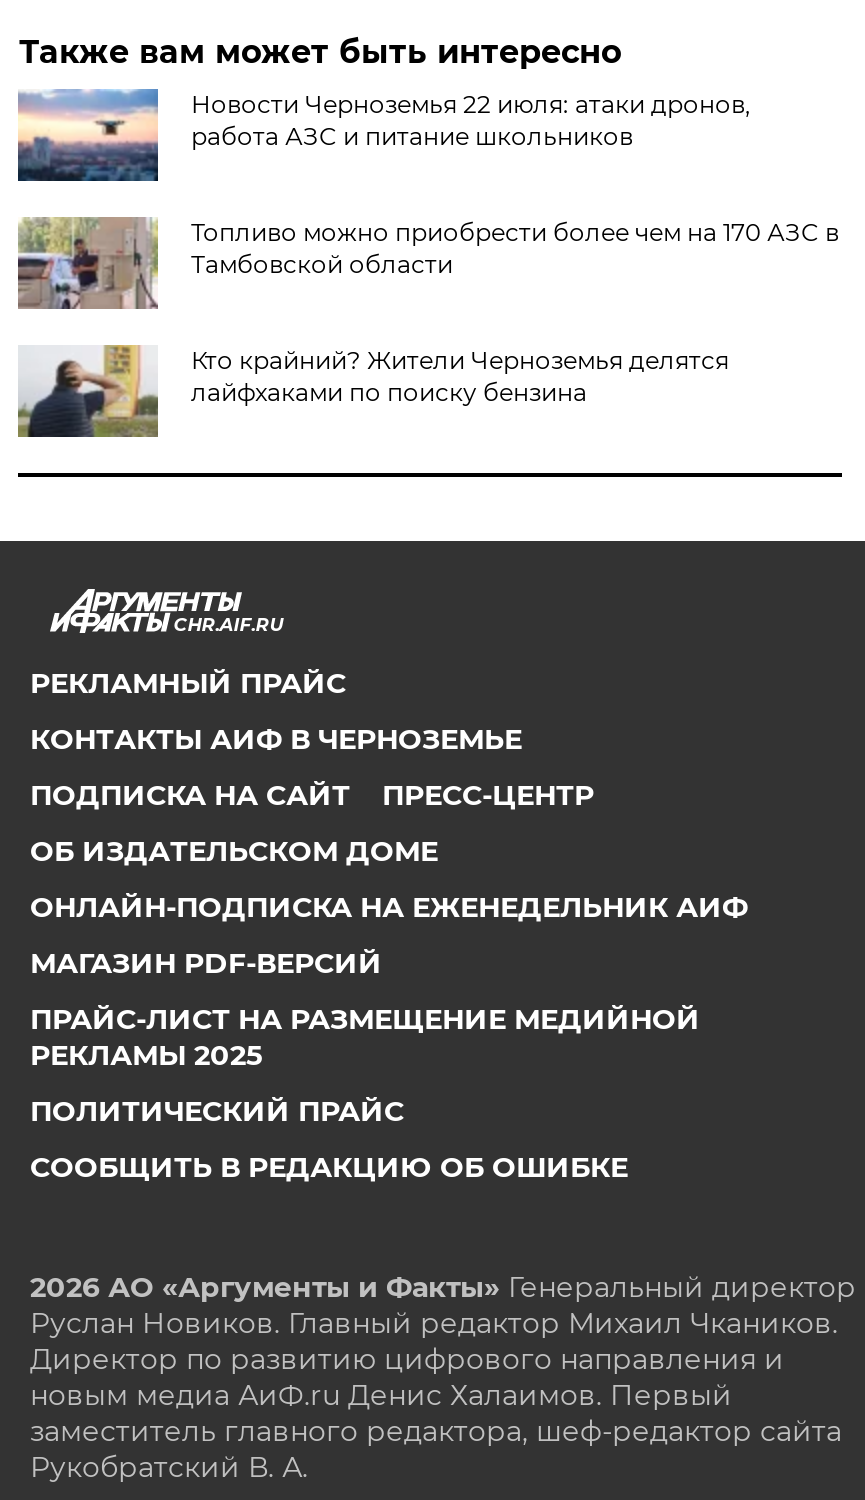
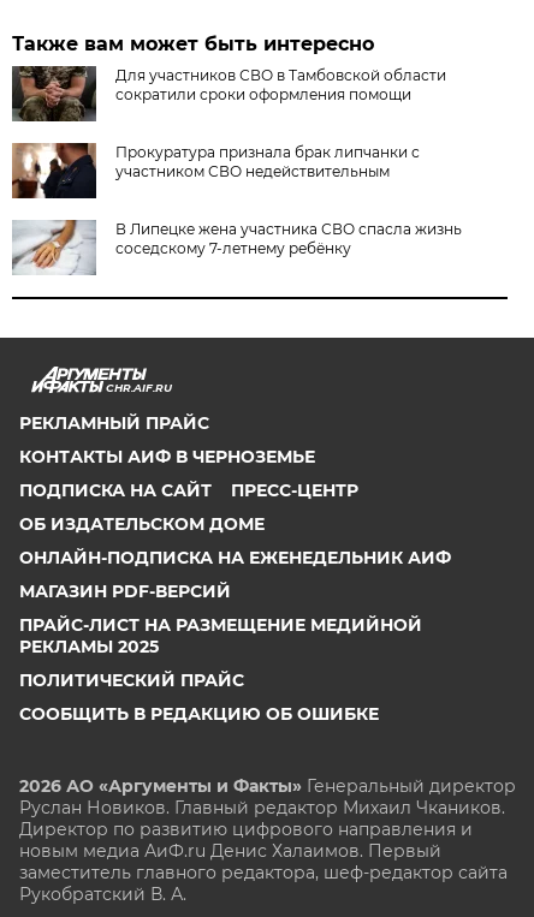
[16,87,751,183] [image] | Новости Черноземья 22 июля: атаки дронов, | работа АЗС и питание школьников -> [11,65,447,123] [image] | Для участников СВО в Тамбовской области | сократили сроки оформления помощи
[16,217,839,311] [image] | Топливо можно приобрести более чем на 170 АЗС в | Тамбовской области -> [11,143,420,200] [image] | Прокуратура признала брак липчанки с | участником СВО недействительным
[18,343,729,439] [image] | Кто крайний? Жители Черноземья делятся | лайфхаками по поиску бензина -> [13,220,462,275] [image] | В Липецке жена участника СВО спасла жизнь | соседскому 7-летнему ребёнку

